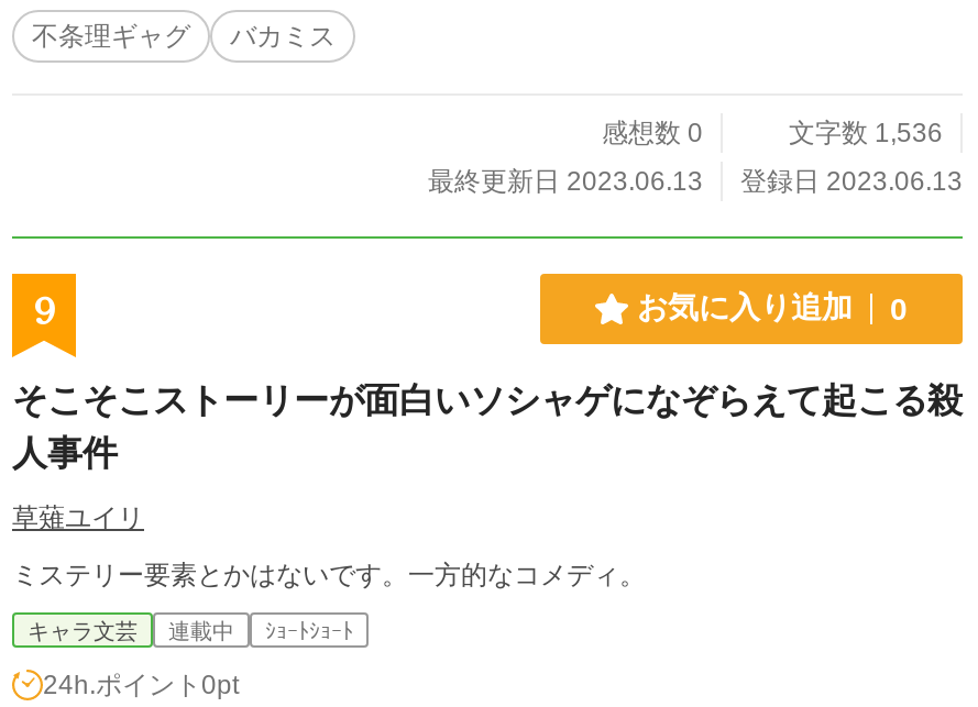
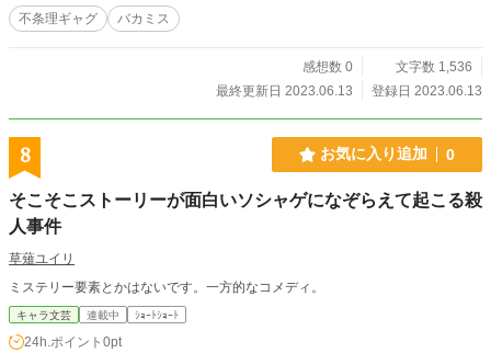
[33,289,55,333] 9 -> [19,145,30,167] 8

